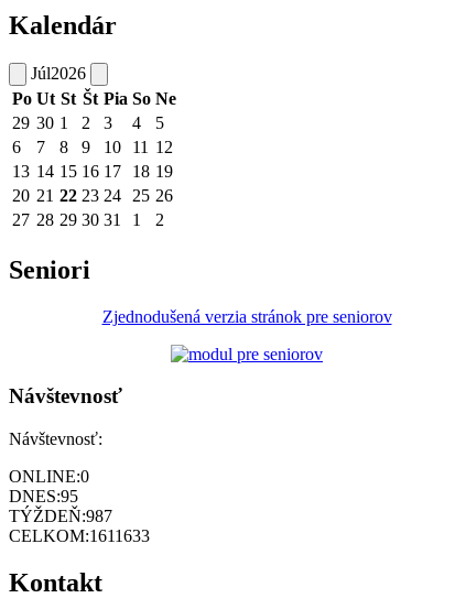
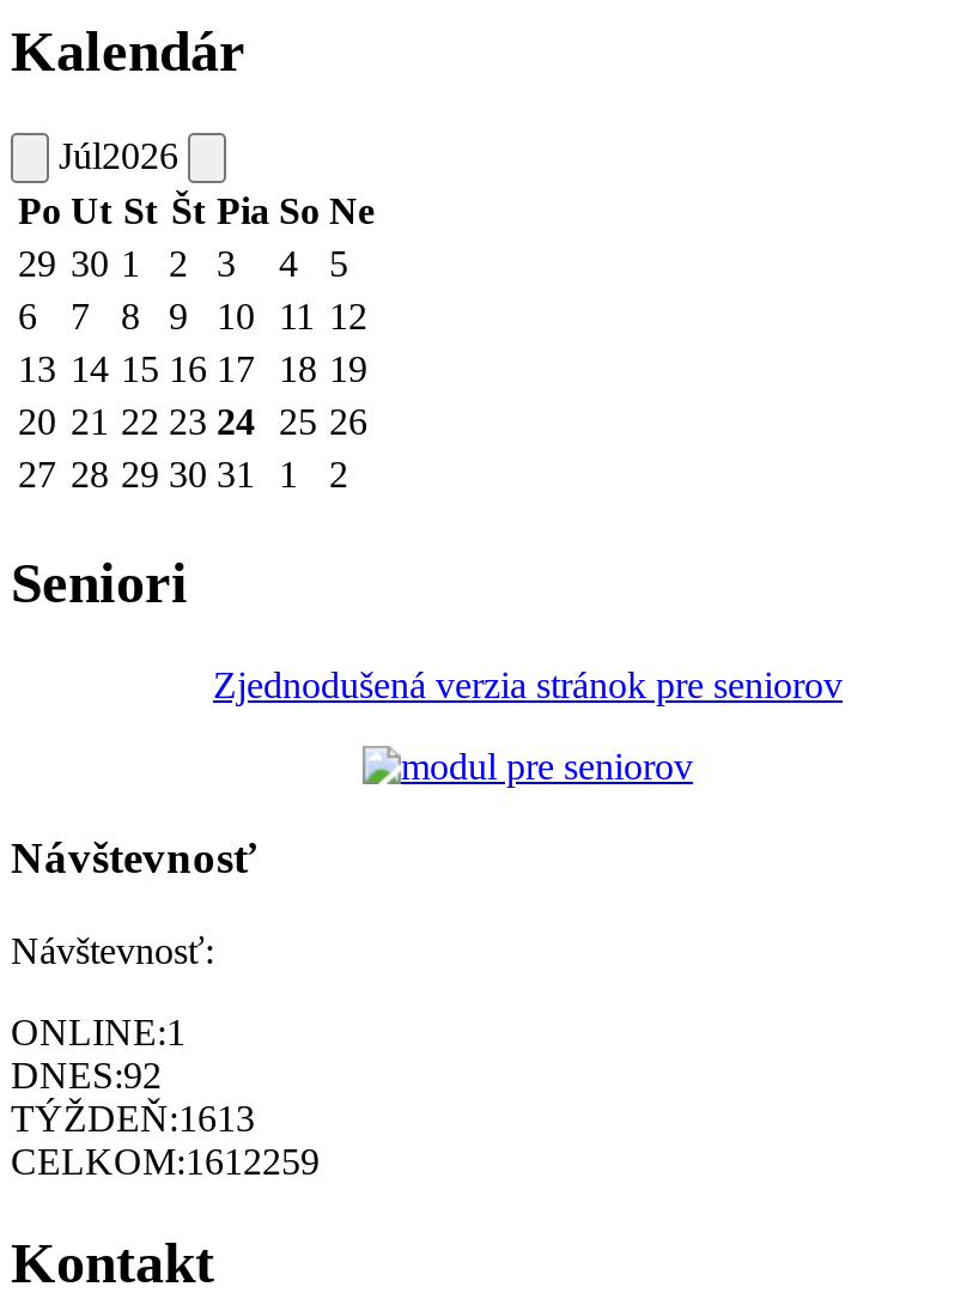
[9,467,89,486] ONLINE:0 -> [11,1012,186,1053] ONLINE:1
[9,487,78,506] DNES:95 -> [11,1055,162,1096] DNES:92
[9,507,112,525] TÝŽDEŇ:987 -> [11,1098,255,1139] TÝŽDEŇ:1613
[9,527,150,545] CELKOM:1611633 -> [11,1141,320,1182] CELKOM:1612259

